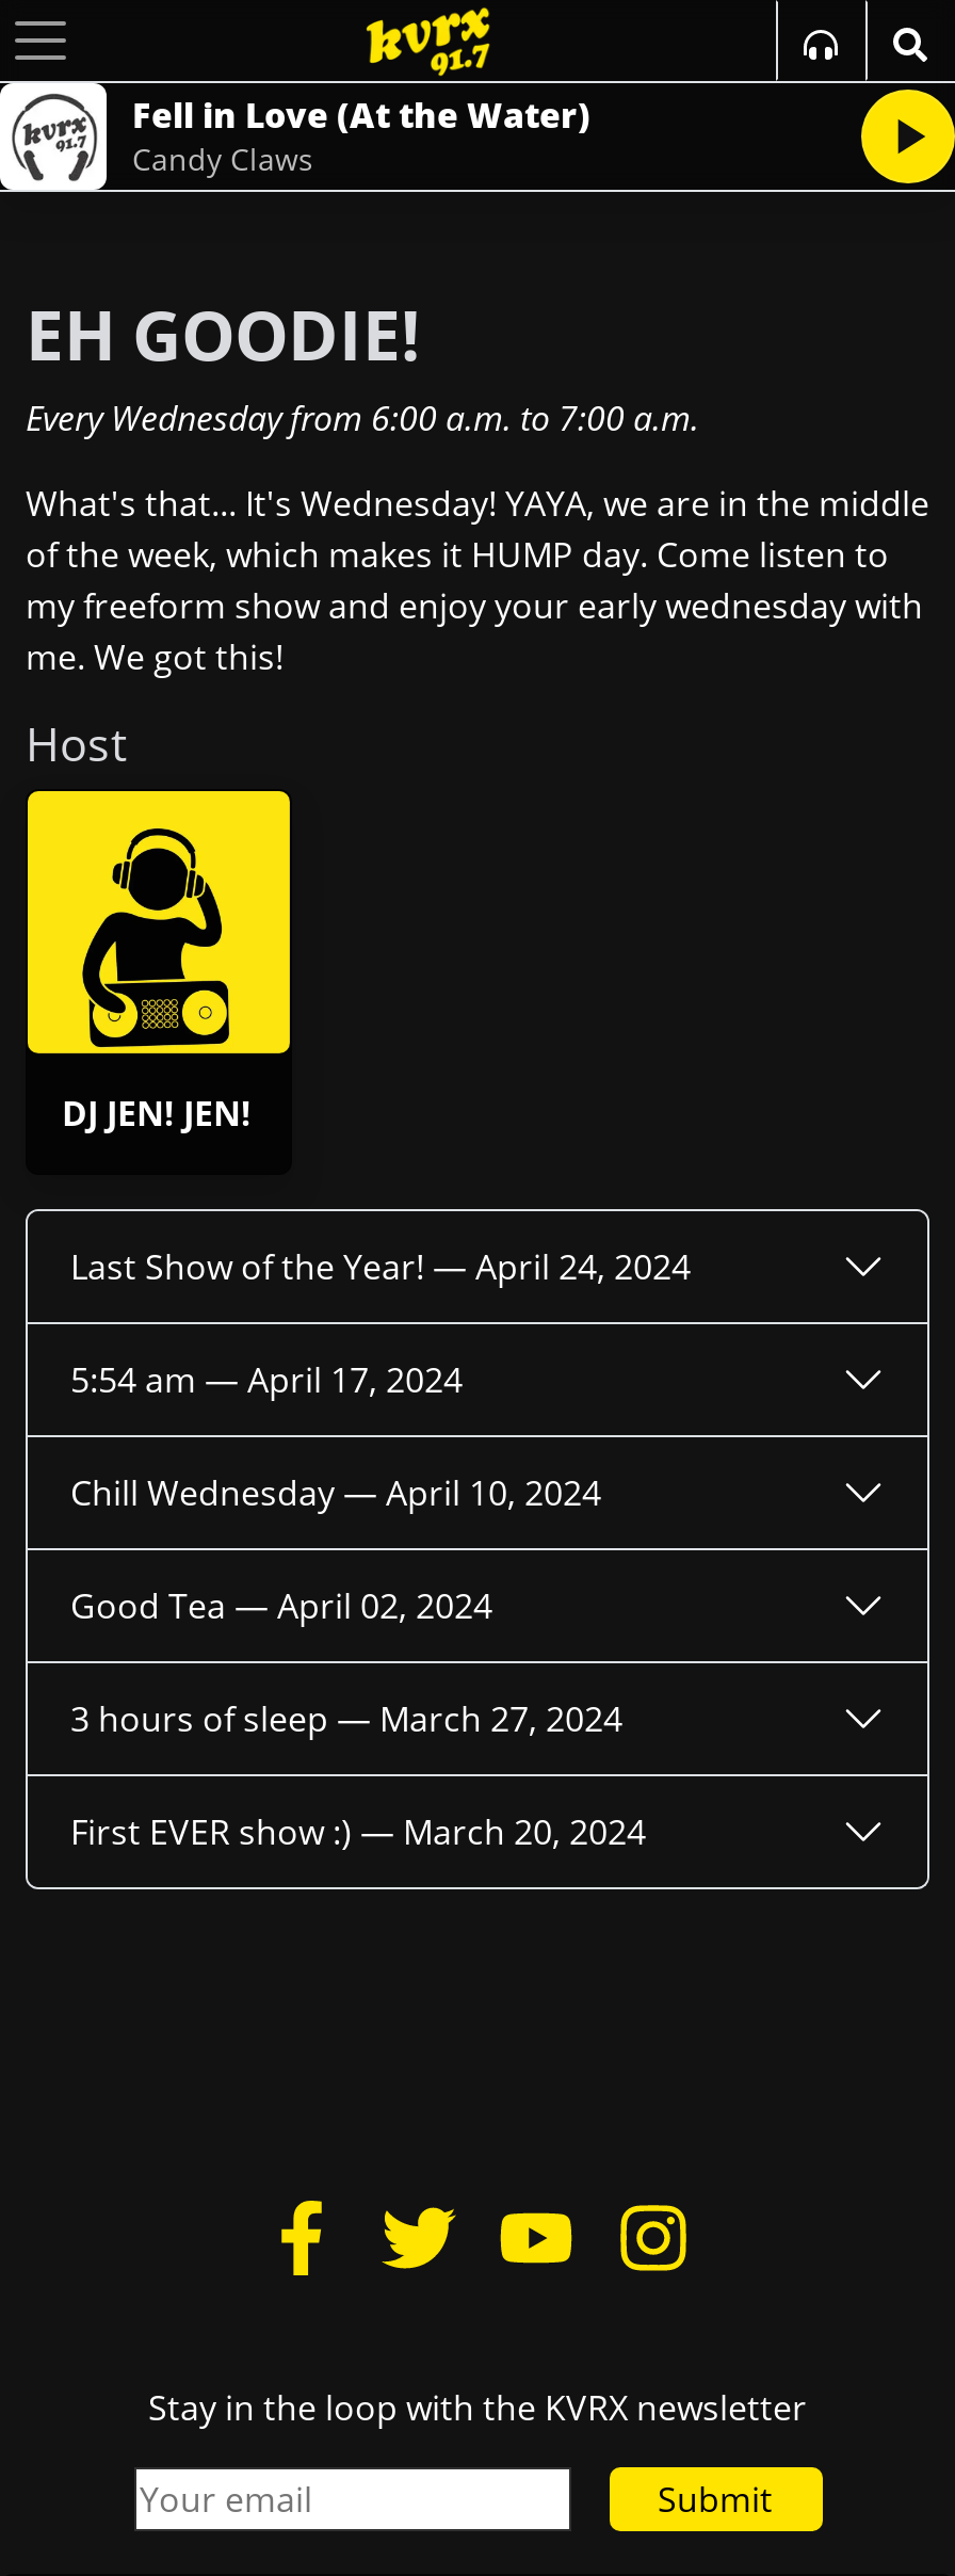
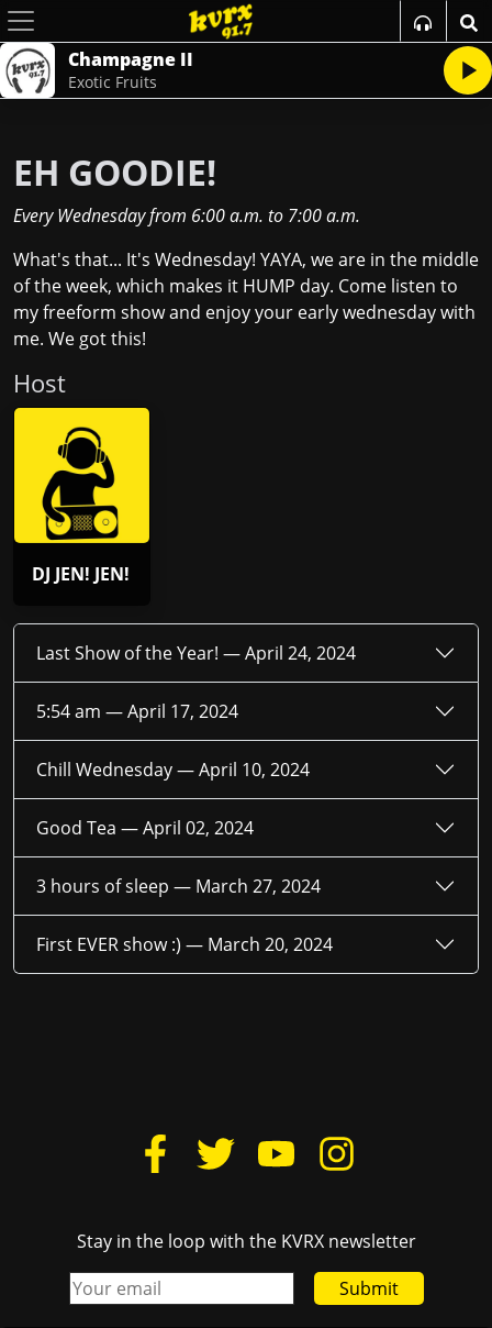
[132,92,590,179] Fell in Love (At the Water) | Candy Claws -> [68,47,193,92] Champagne II | Exotic Fruits

